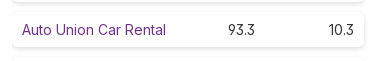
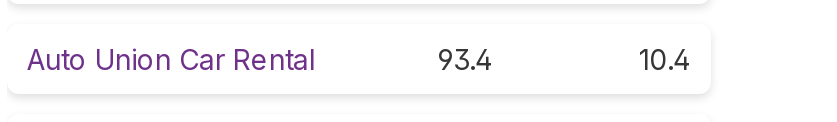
[228,21,255,38] 93.3 -> [437,42,493,76] 93.4
[329,21,354,38] 10.3 -> [639,42,691,76] 10.4

